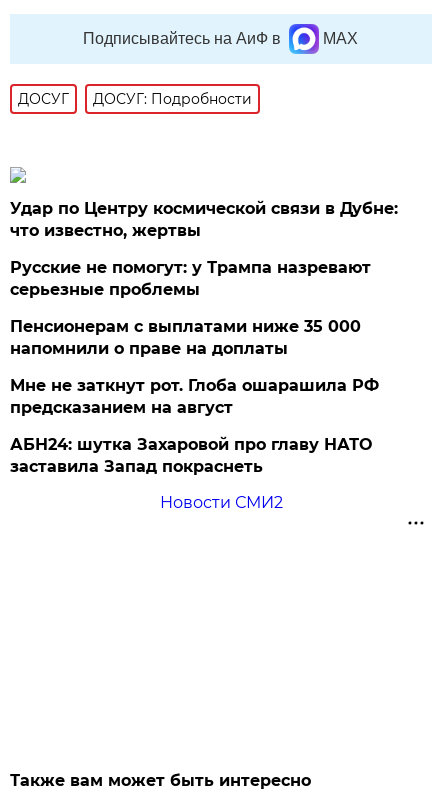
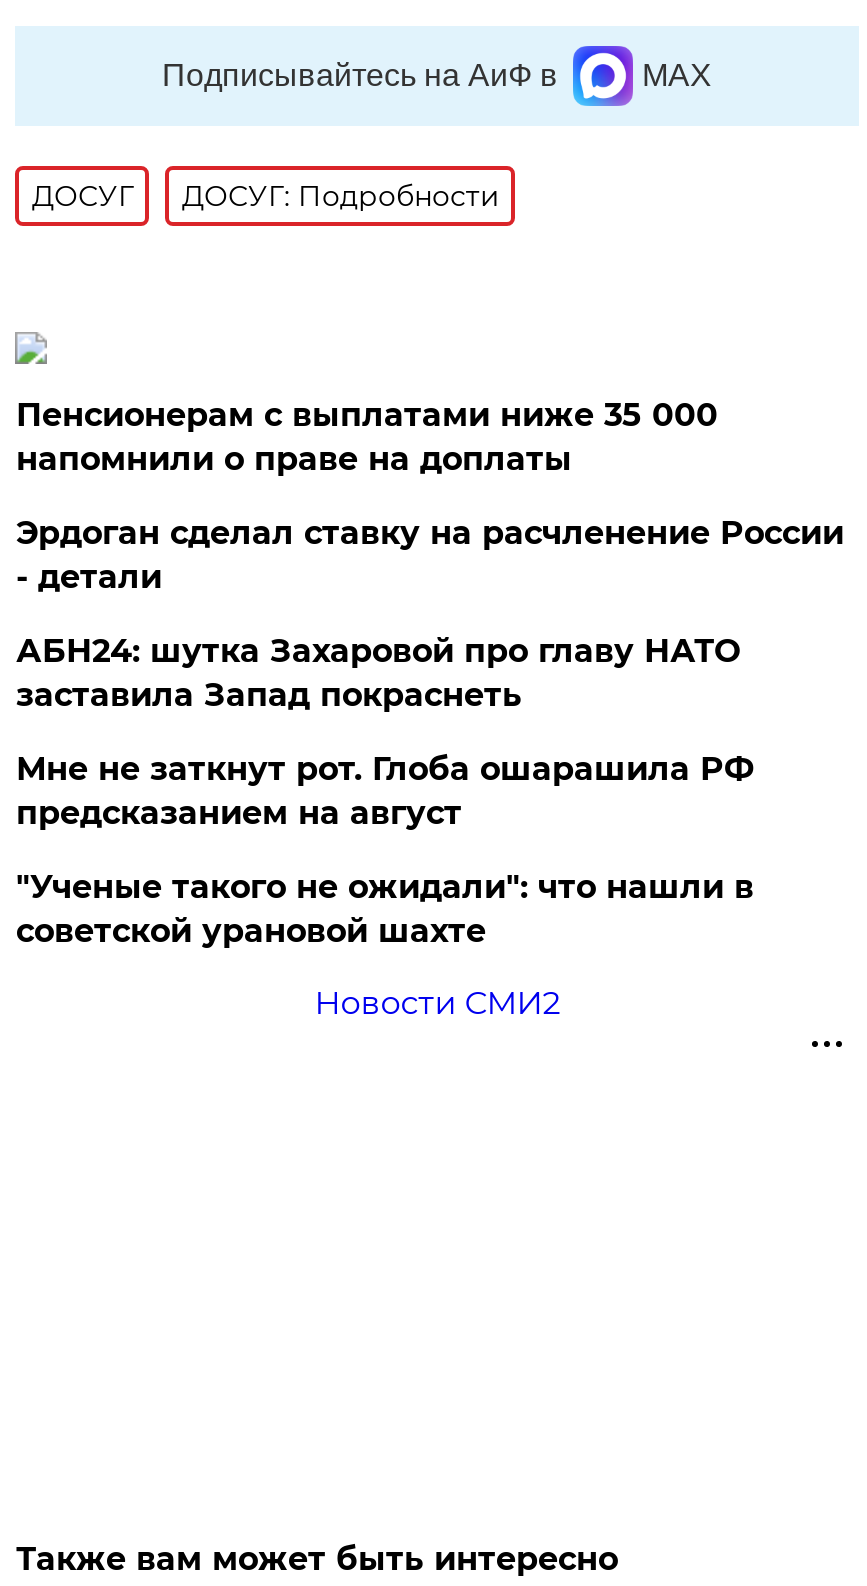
[10,199,398,299] Удар по Центру космической связи в Дубне: | что известно, жертвы | Русские не помогут: у Трампа назревают | серьезные проблемы -> none
moved [10,317,361,358] -> [16,396,718,478]: Пенсионерам с выплатами ниже 35 000 | напомнили о праве на доплаты
none -> [16,514,844,596] Эрдоган сделал ставку на расчленение России | - детали
none -> [16,868,754,950] "Ученые такого не ожидали": что нашли в | советской урановой шахте
moved [10,435,372,476] -> [16,632,740,714]: АБН24: шутка Захаровой про главу НАТО | заставила Запад покраснеть

